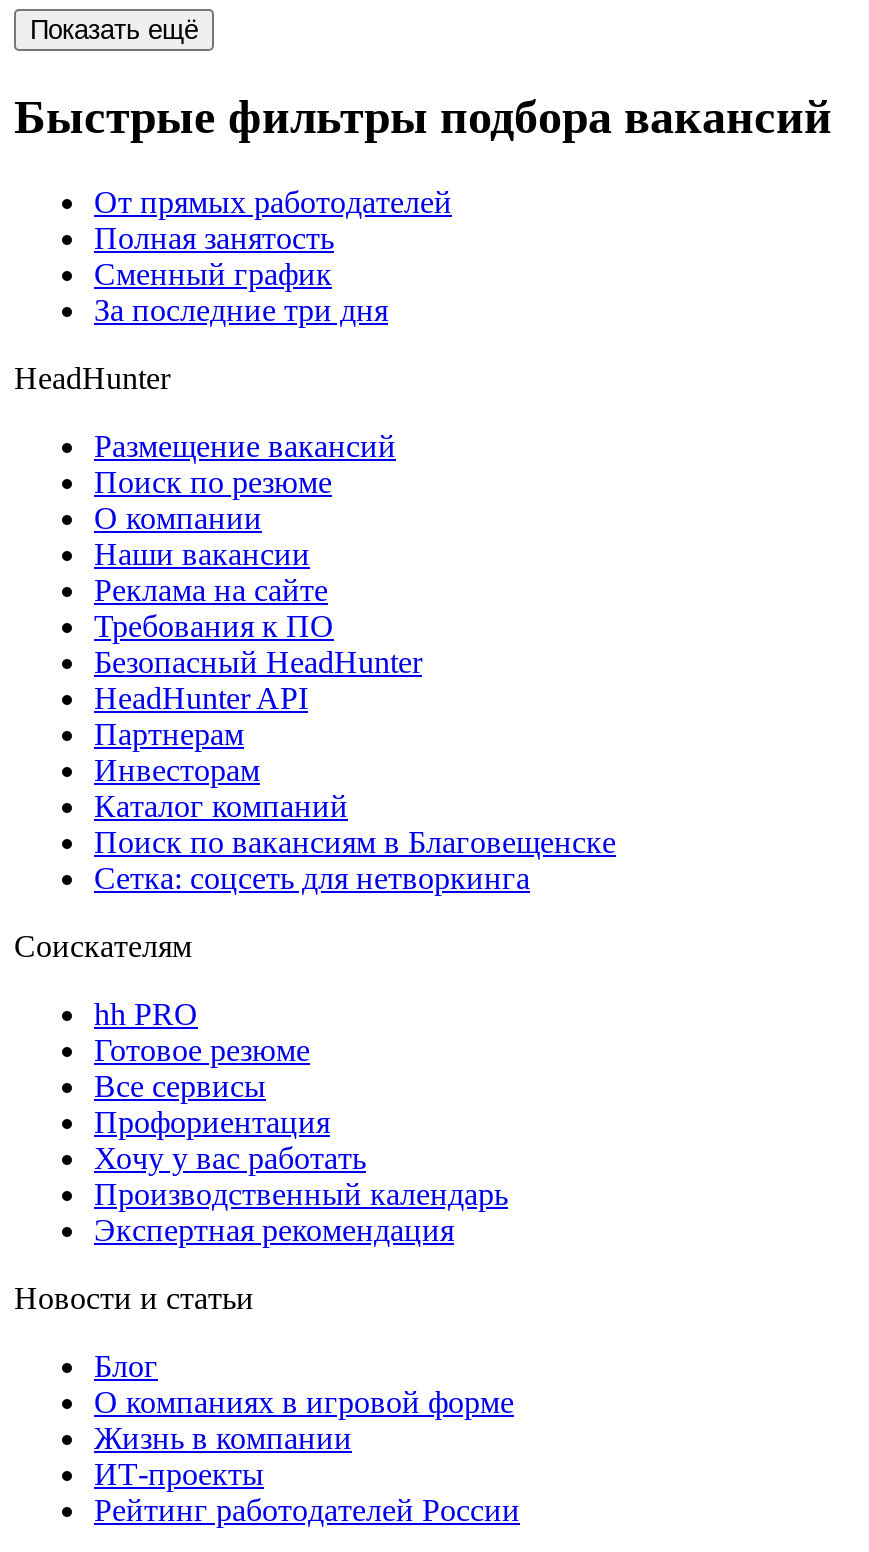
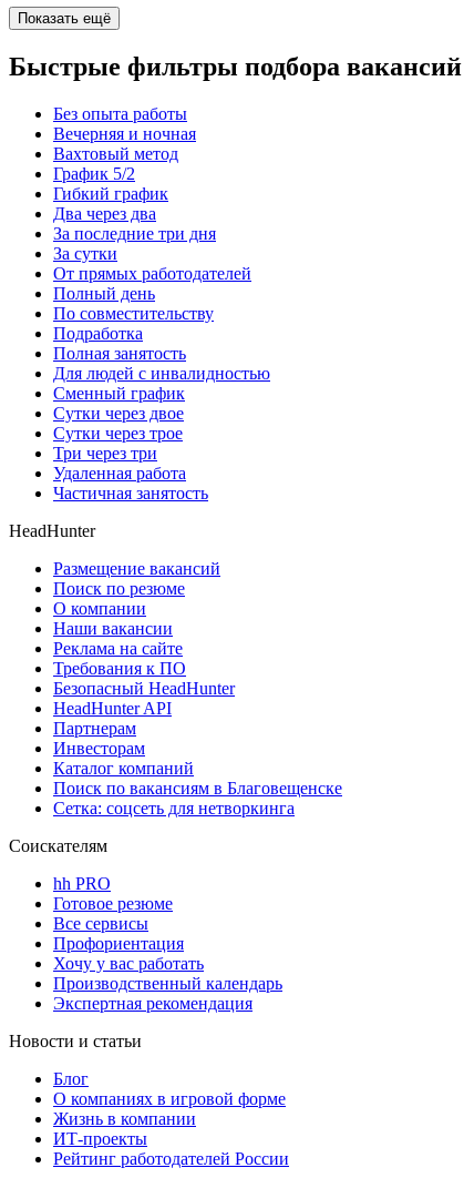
none -> [53,104,196,223] Без опыта работы | Вечерняя и ночная | Вахтовый метод | График 5/2 | Гибкий график | Два через два
moved [94,185,452,219] -> [53,264,251,283]: От прямых работодателей
moved [94,221,334,255] -> [53,344,186,363]: Полная занятость
moved [94,257,332,291] -> [53,384,185,403]: Сменный график
none -> [53,244,270,503] За сутки | Полный день | По совместительству | Подработка | Для людей с инвалидностью | Сутки через двое | Сутки через трое | Три через три | Удаленная работа | Частичная занятость

